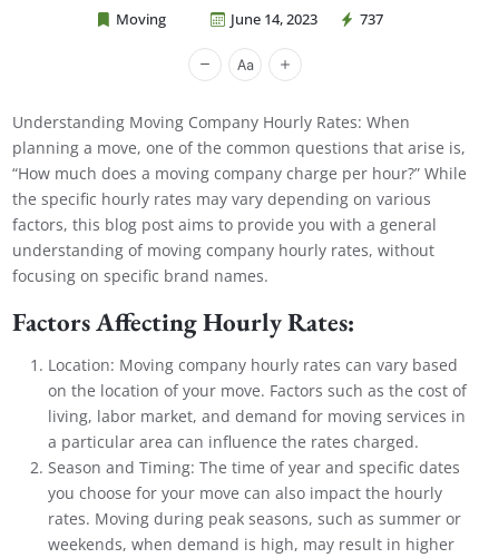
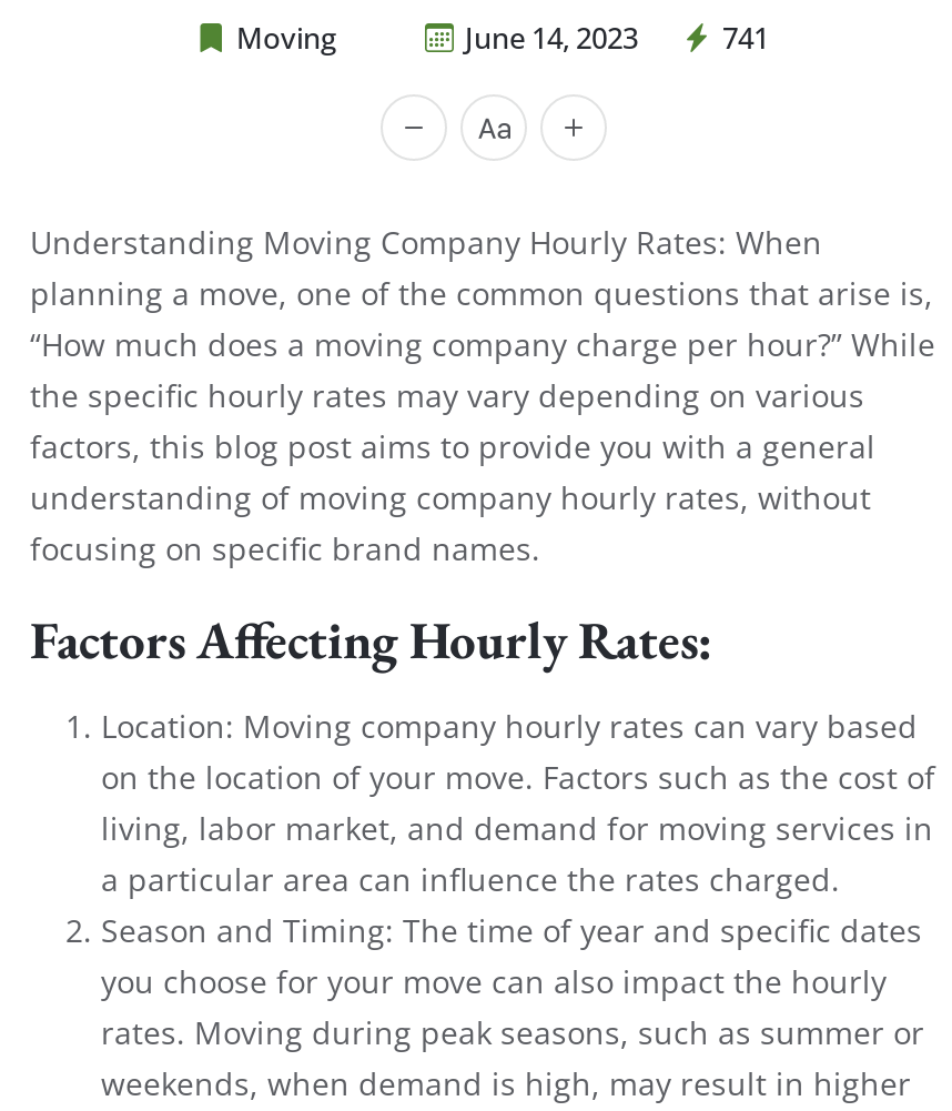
[360,10,383,30] 737 -> [722,18,769,58] 741

